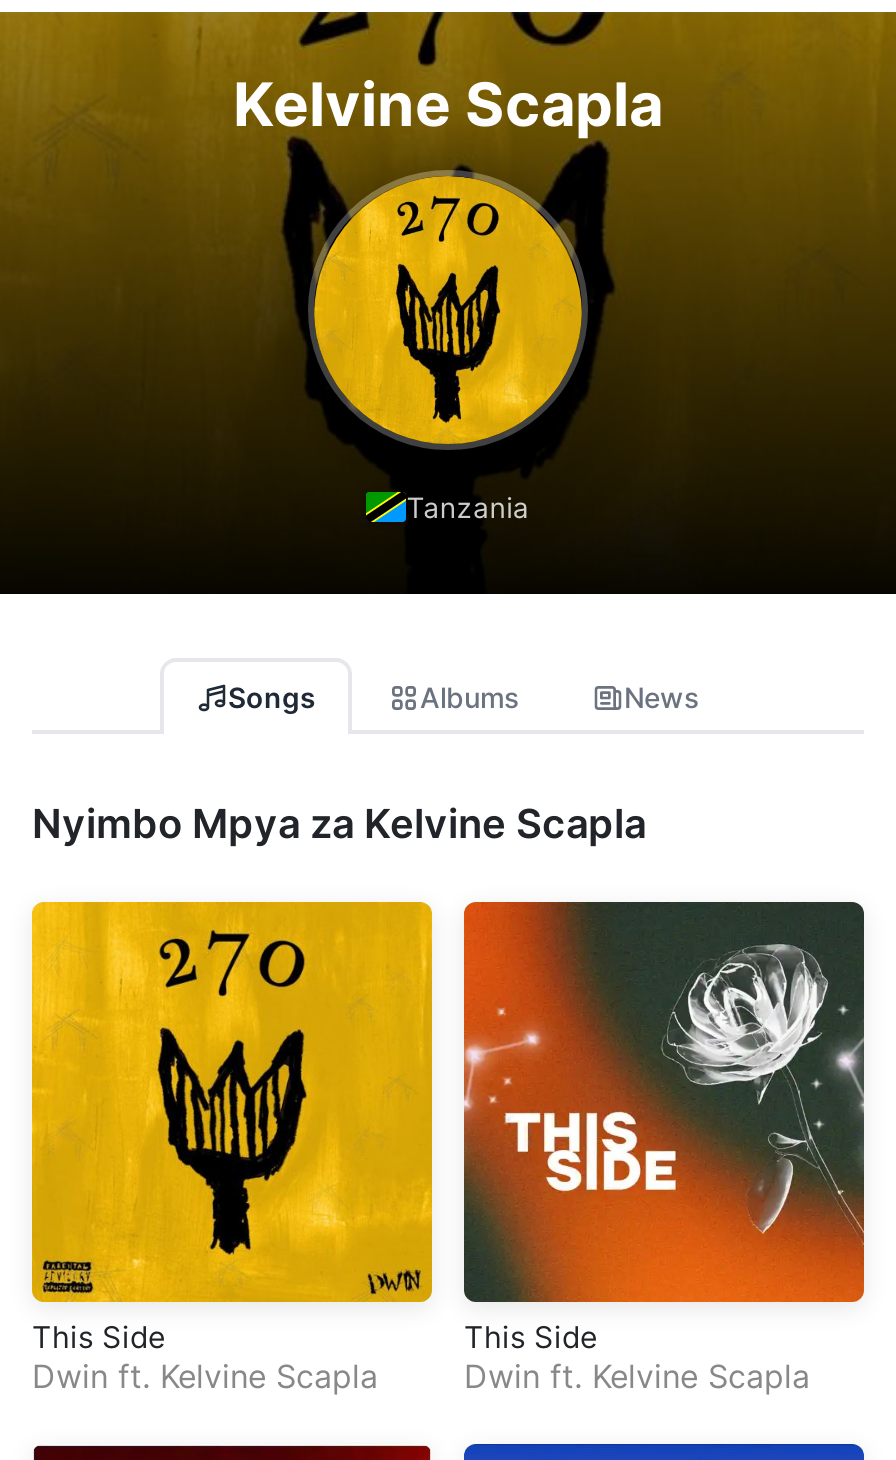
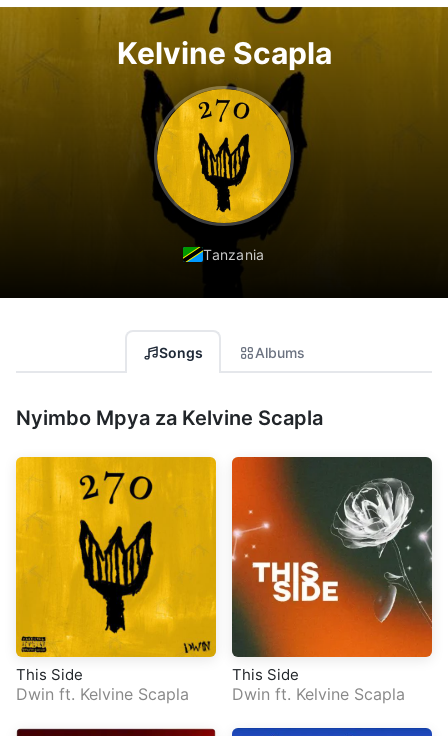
[624,680,700,714] News -> none

